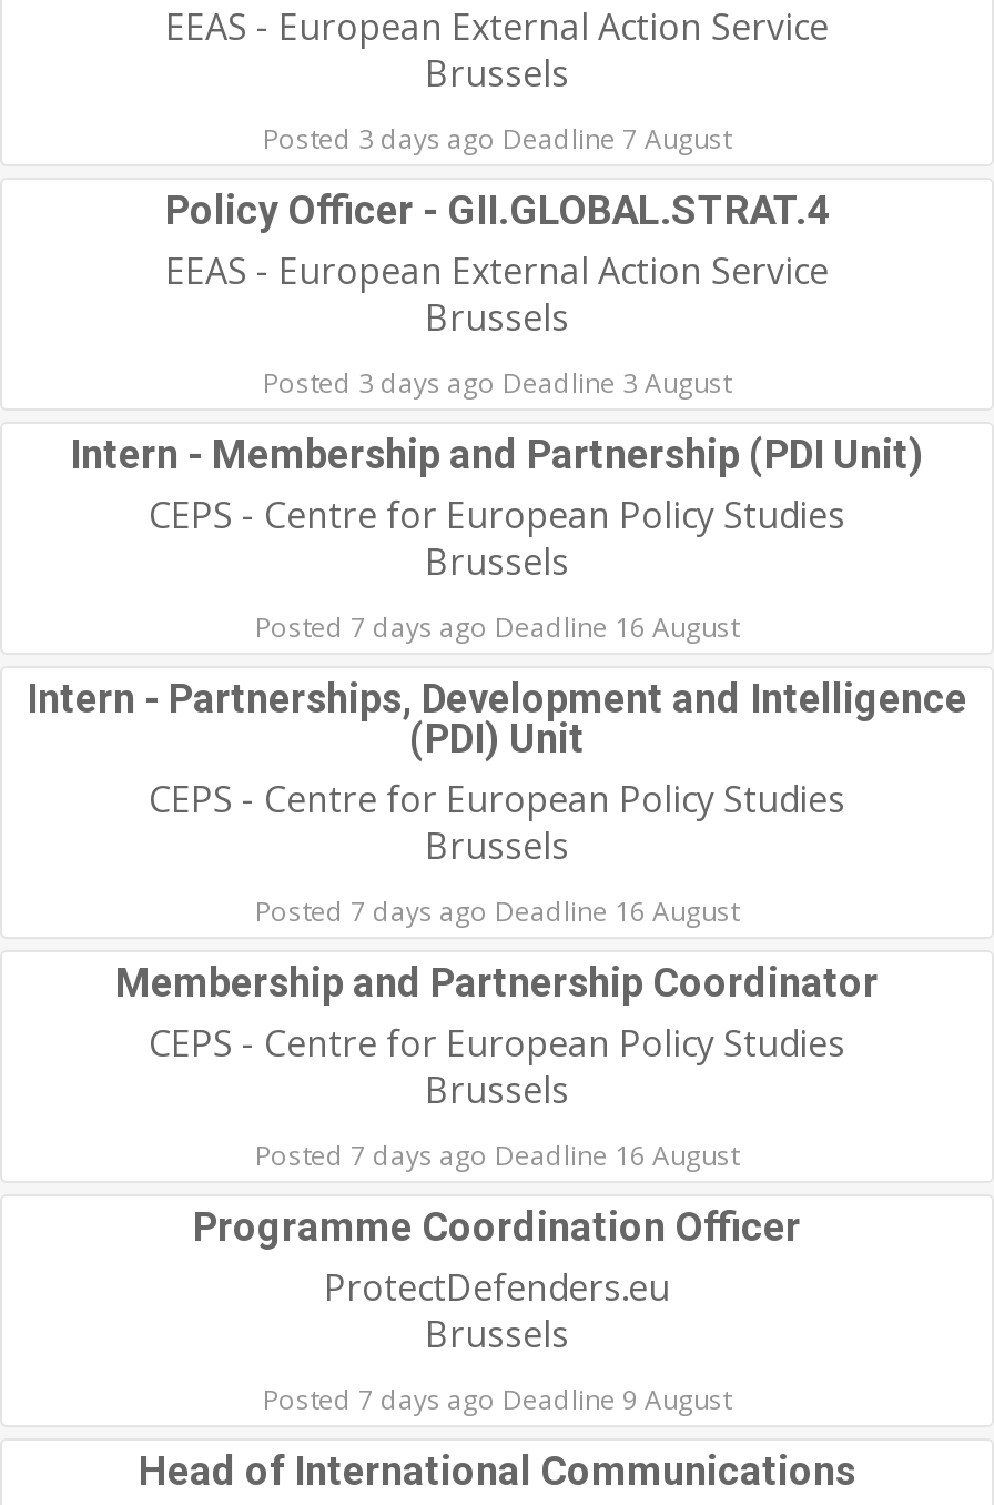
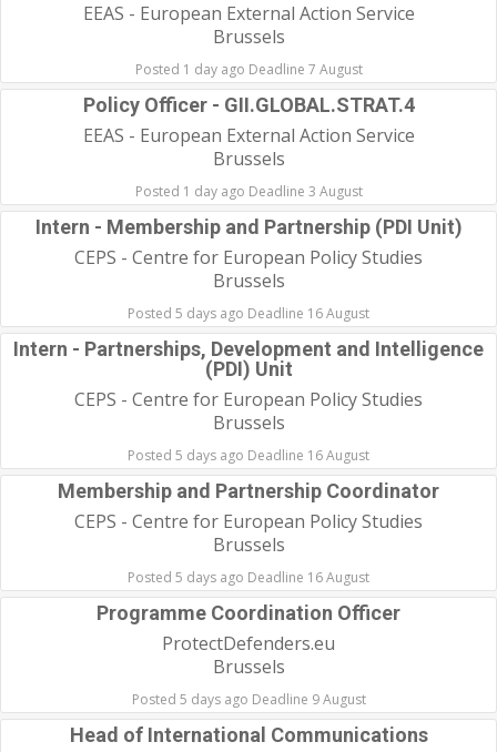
[263,120,731,158] Posted 3 days ago Deadline 7 August -> [135,60,362,79] Posted 1 day ago Deadline 7 August
[263,364,731,402] Posted 3 days ago Deadline 3 August -> [135,182,362,201] Posted 1 day ago Deadline 3 August
[255,608,739,646] Posted 7 days ago Deadline 16 August -> [128,304,369,323] Posted 5 days ago Deadline 16 August
[255,892,739,930] Posted 7 days ago Deadline 16 August -> [128,446,369,465] Posted 5 days ago Deadline 16 August
[255,1137,739,1174] Posted 7 days ago Deadline 16 August -> [128,568,369,587] Posted 5 days ago Deadline 16 August
[263,1381,731,1418] Posted 7 days ago Deadline 9 August -> [131,690,366,709] Posted 5 days ago Deadline 9 August

